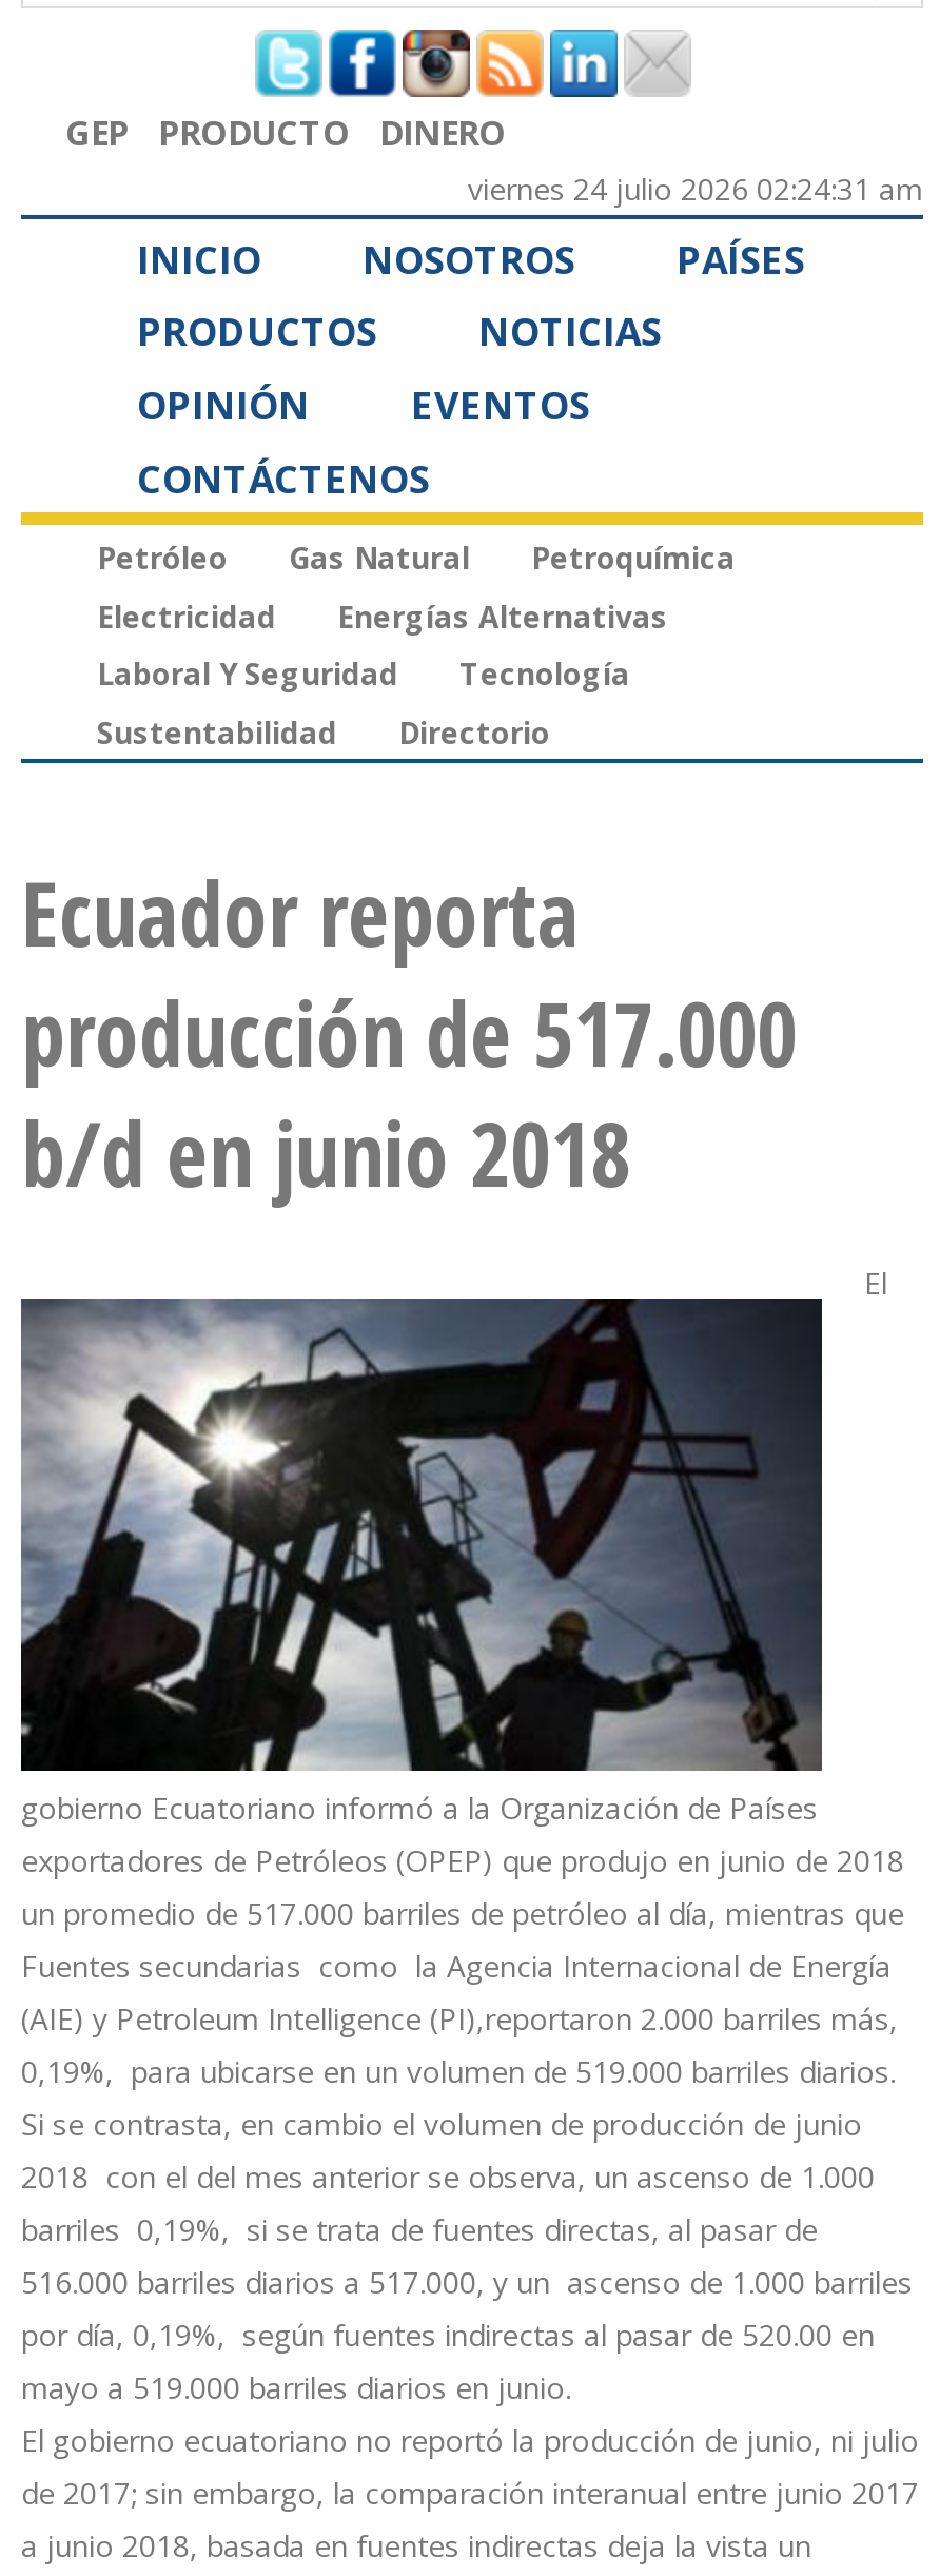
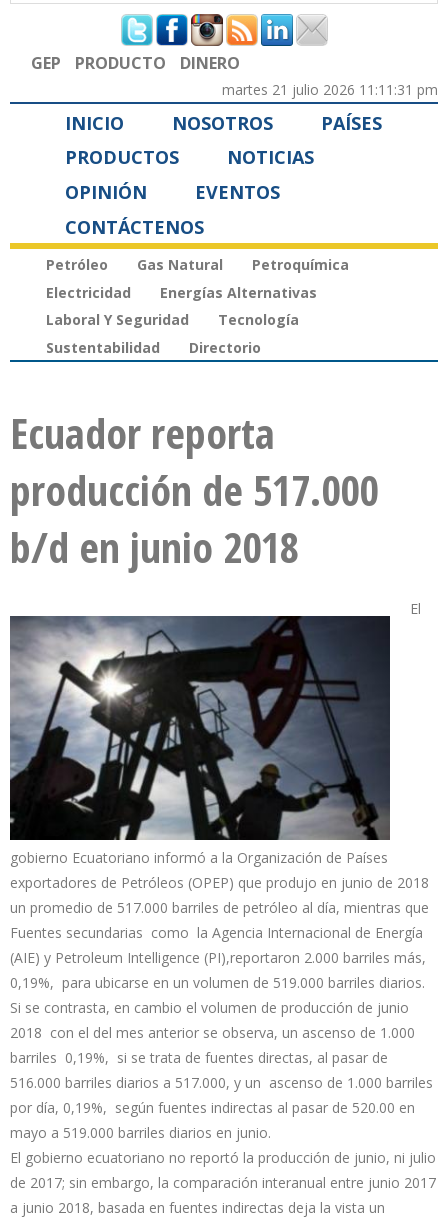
[468,168,923,208] viernes 24 julio 2026 02:24:31 am -> [222,80,438,99] martes 21 julio 2026 11:11:31 pm

